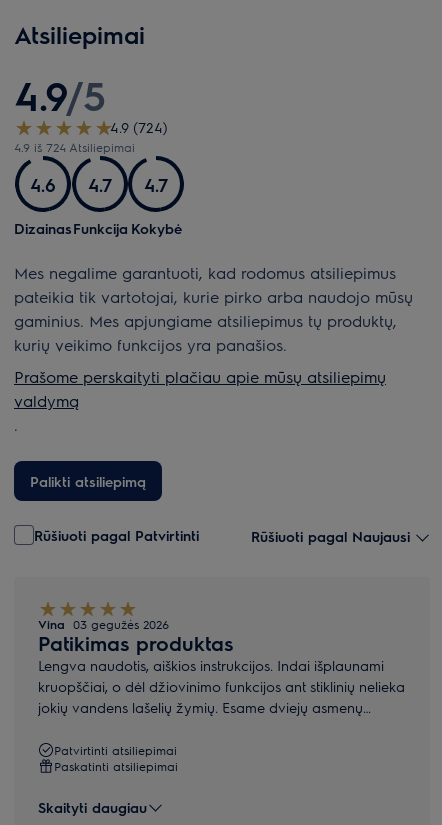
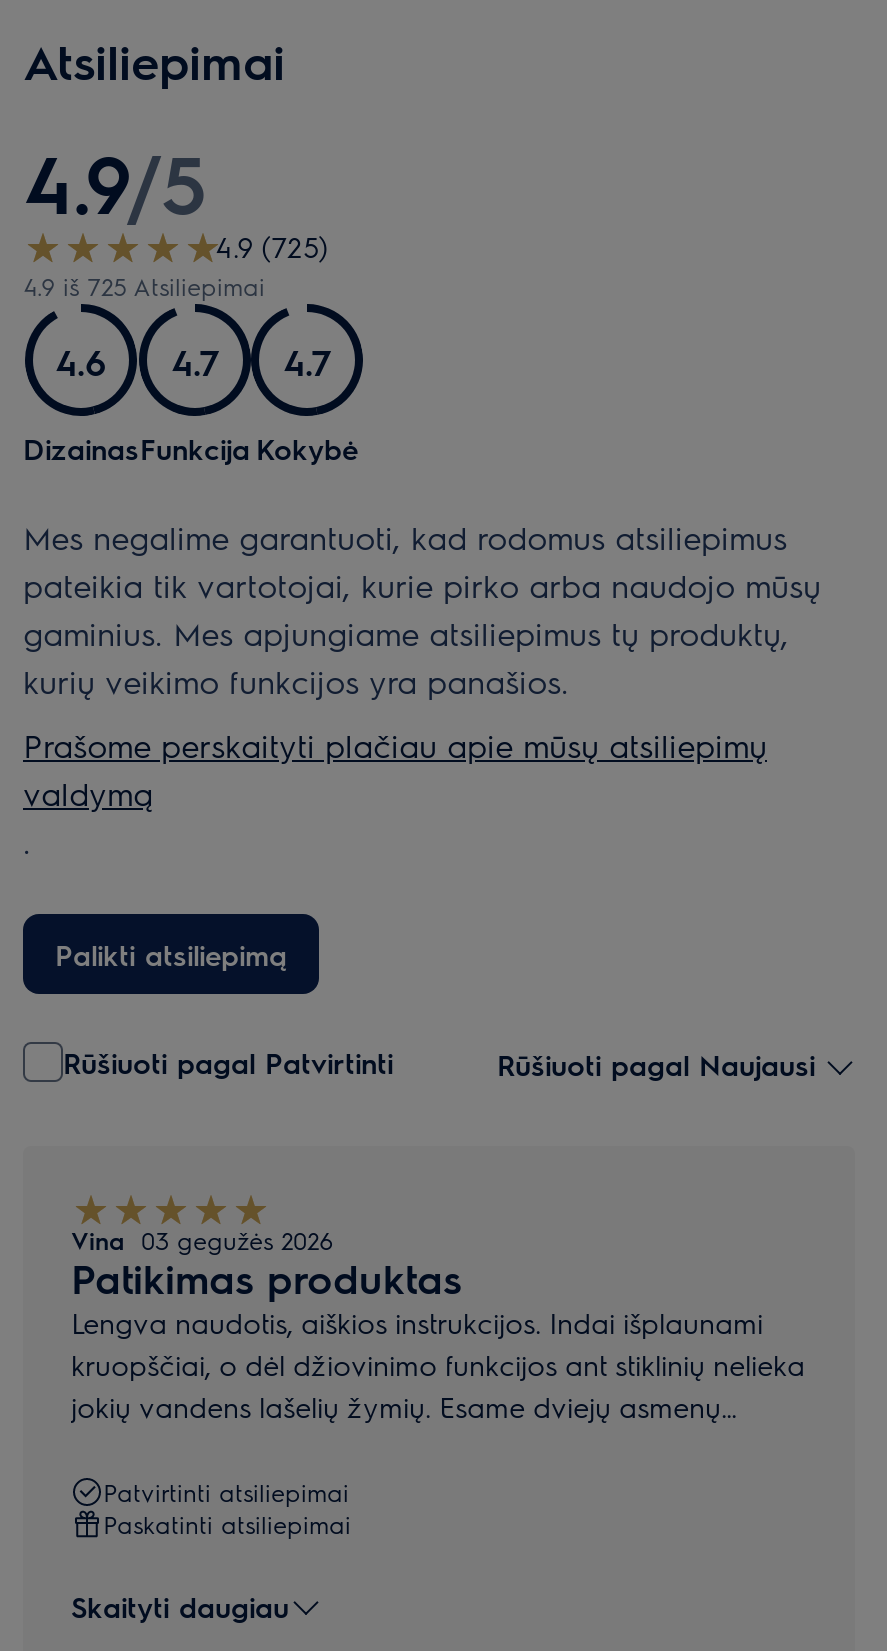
[110,118,168,136] 4.9 (724) -> [215,228,329,264] 4.9 (725)
[14,139,135,155] 4.9 iš 724 Atsiliepimai -> [23,270,265,302] 4.9 iš 725 Atsiliepimai

